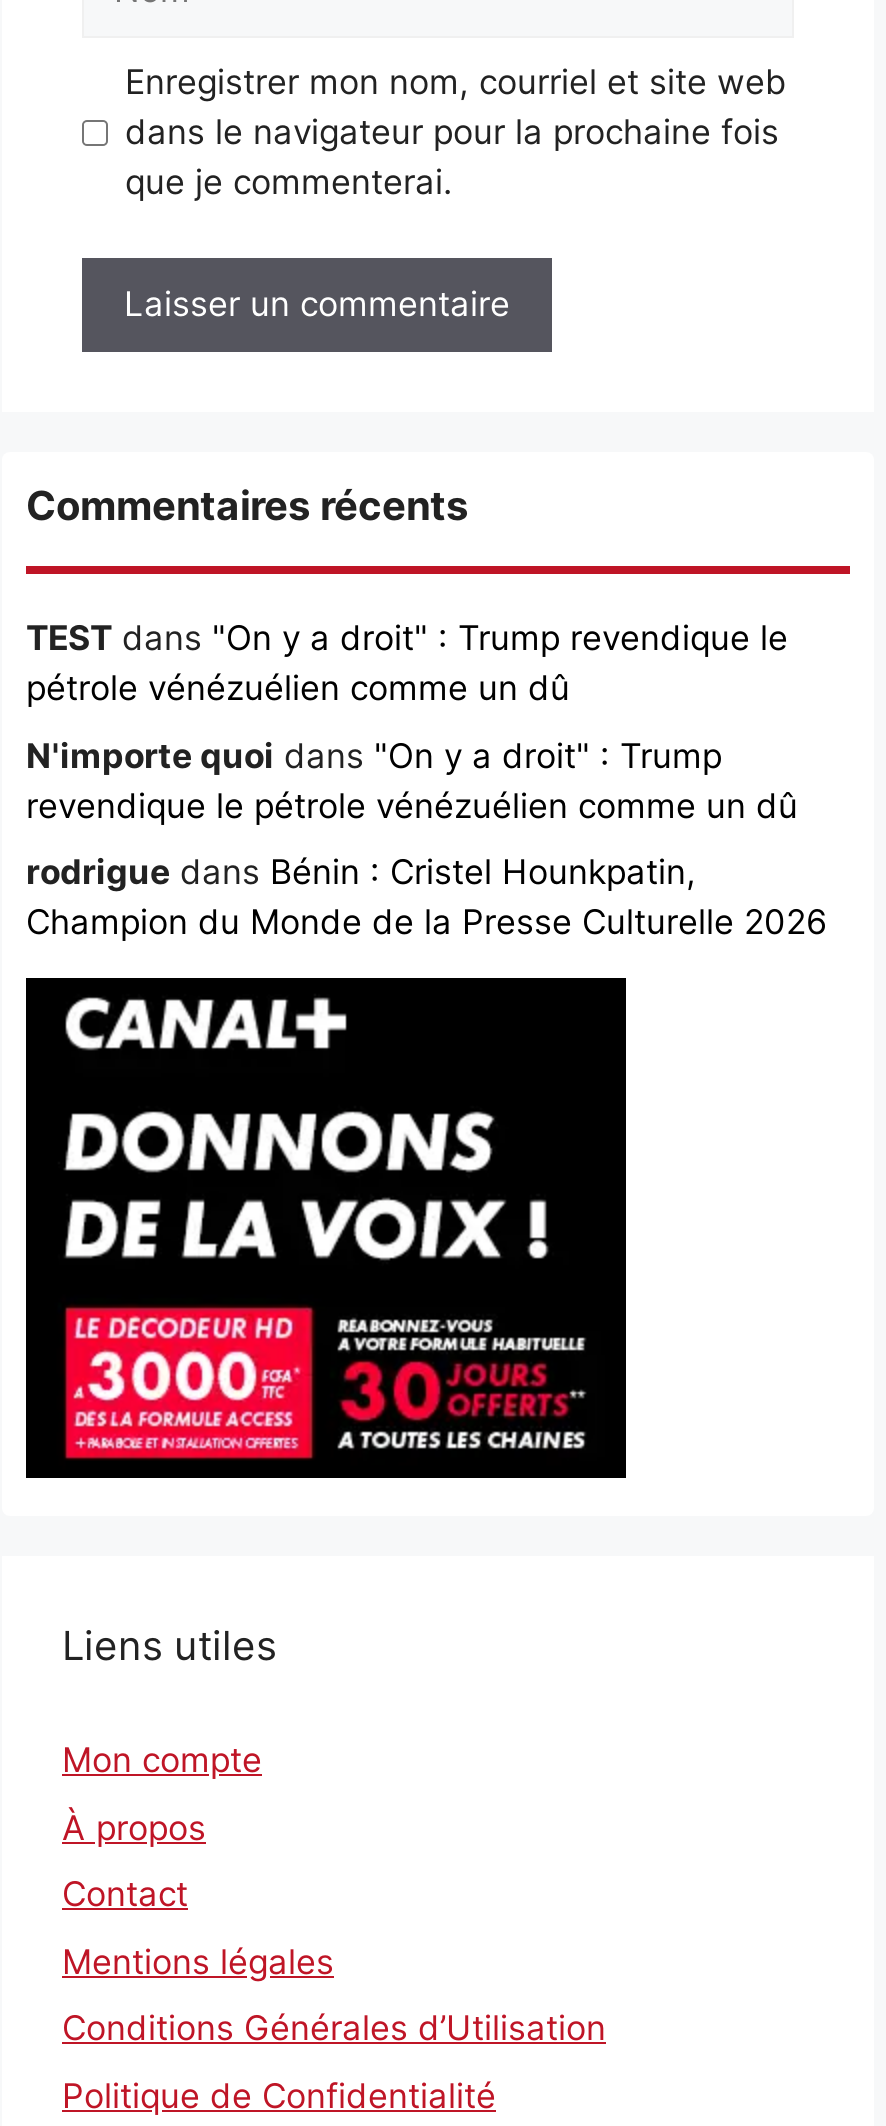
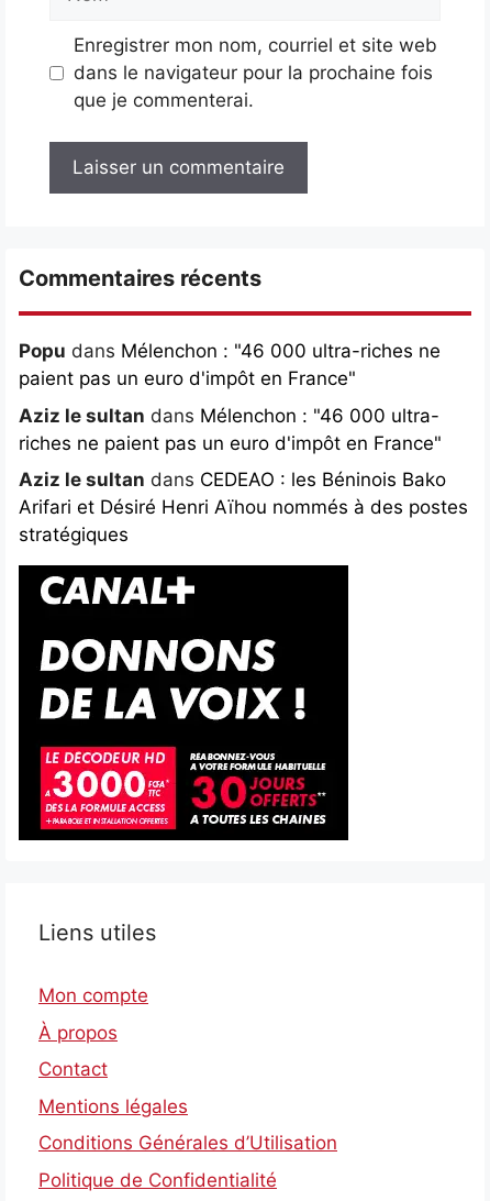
[26,618,788,708] TEST dans "On y a droit" : Trump revendique le | pétrole vénézuélien comme un dû -> [19,340,441,389] Popu dans Mélenchon : "46 000 ultra-riches ne | paient pas un euro d'impôt en France"
[26,735,798,825] N'importe quoi dans "On y a droit" : Trump | revendique le pétrole vénézuélien comme un dû -> [19,404,442,454] Aziz le sultan dans Mélenchon : "46 000 ultra- | riches ne paient pas un euro d'impôt en France"
[26,852,828,942] rodrigue dans Bénin : Cristel Hounkpatin, | Champion du Monde de la Presse Culturelle 2026 -> [19,469,468,546] Aziz le sultan dans CEDEAO : les Béninois Bako | Arifari et Désiré Henri Aïhou nommés à des postes | stratégiques

